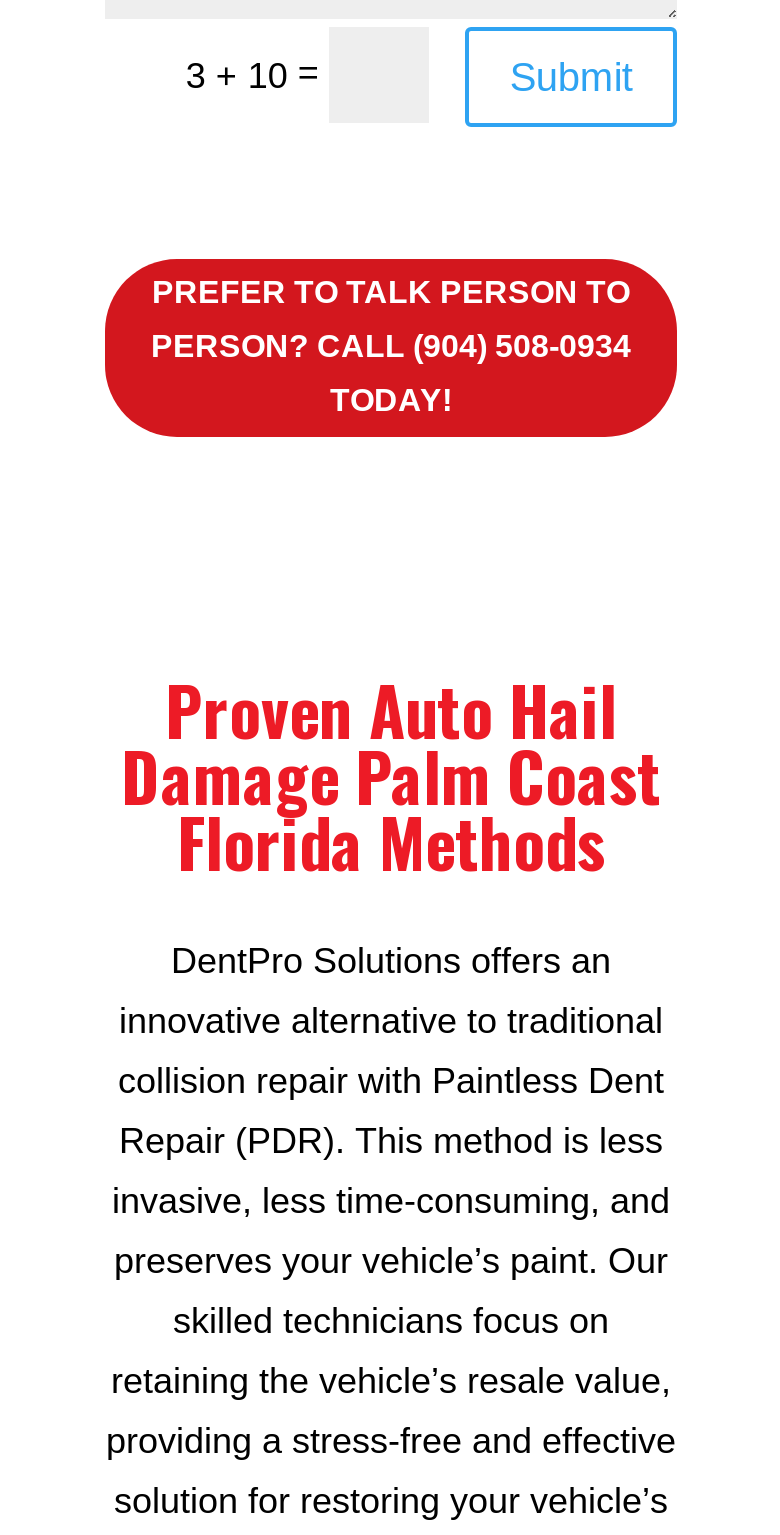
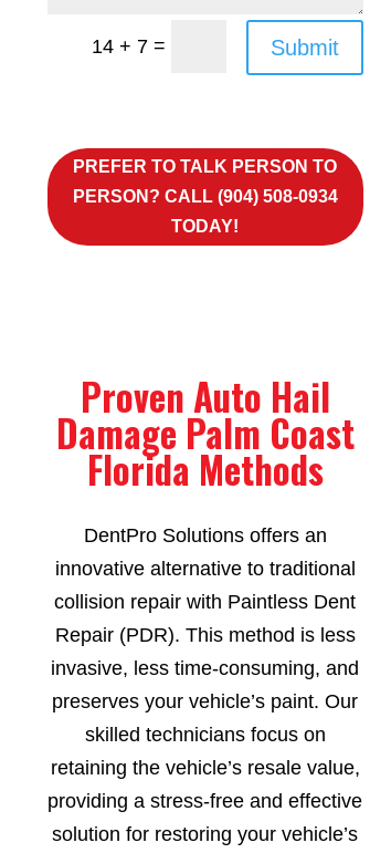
[186,54,330,97] 3 + 10 = -> [92,34,172,57] 14 + 7 =

